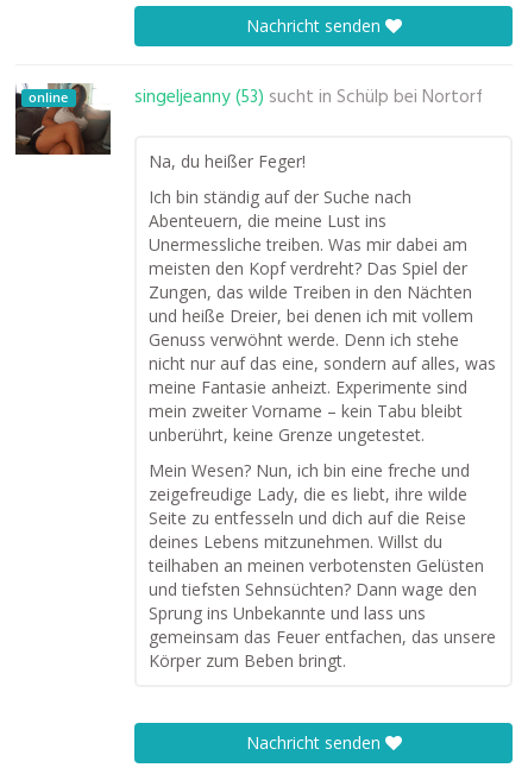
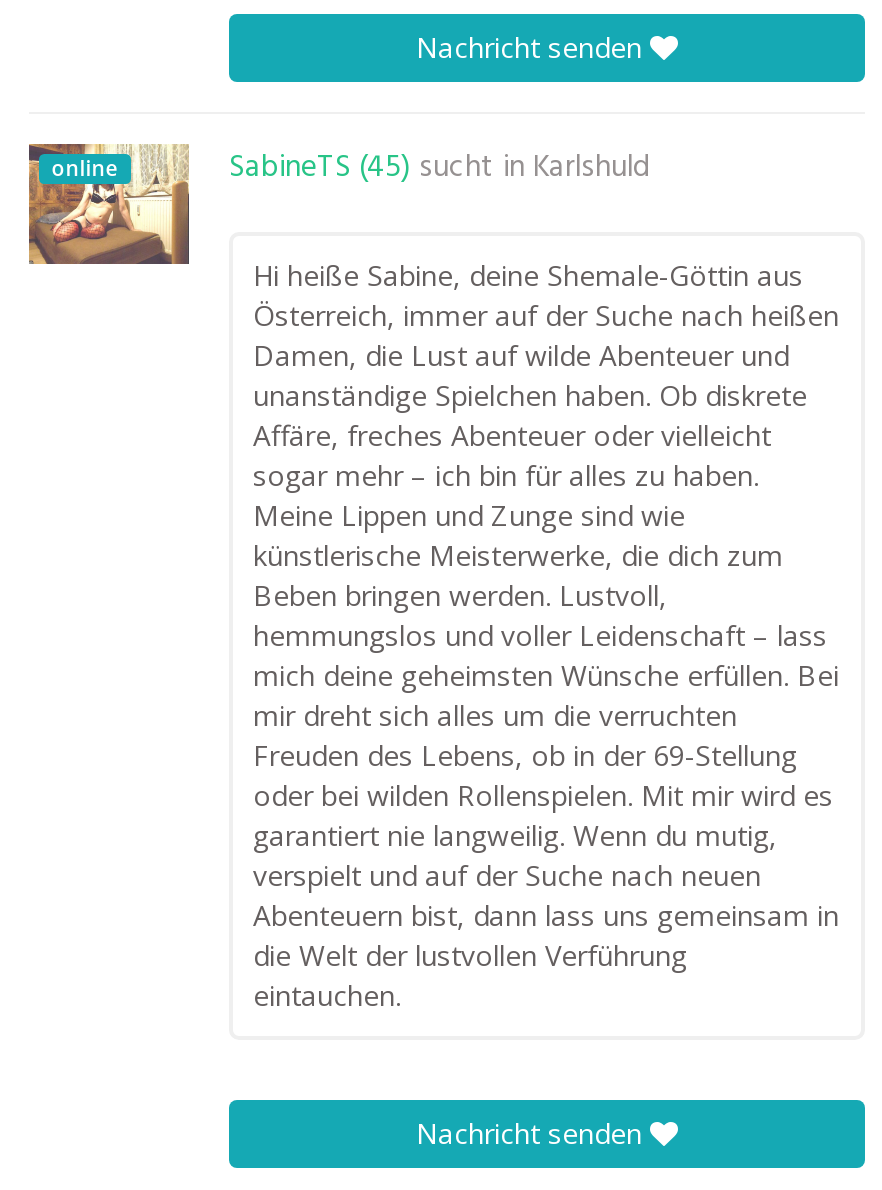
[14,82,496,672] [image] | singeljeanny (53) sucht in Schülp bei Nortorf | Na, du heißer Feger! | Ich bin ständig auf der Suche nach | Abenteuern, die meine Lust ins | Unermessliche treiben. Was mir dabei am | meisten den Kopf verdreht? Das Spiel der | Zungen, das wilde Treiben in den Nächten | und heiße Dreier, bei denen ich mit vollem | Genuss verwöhnt werde. Denn ich stehe | nicht nur auf das eine, sondern auf alles, was | meine Fantasie anheizt. Experimente sind | mein zweiter Vorname – kein Tabu bleibt | unberührt, keine Grenze ungetestet. | Mein Wesen? Nun, ich bin eine freche und | zeigefreudige Lady, die es liebt, ihre wilde | Seite zu entfesseln und dich auf die Reise | deines Lebens mitzunehmen. Willst du | teilhaben an meinen verbotensten Gelüsten | und tiefsten Sehnsüchten? Dann wage den | Sprung ins Unbekannte und lass uns | gemeinsam das Feuer entfachen, das unsere | Körper zum Beben bringt. -> [27,142,839,1014] [image] | SabineTS (45) sucht in Karlshuld | Hi heiße Sabine, deine Shemale-Göttin aus | Österreich, immer auf der Suche nach heißen | Damen, die Lust auf wilde Abenteuer und | unanständige Spielchen haben. Ob diskrete | Affäre, freches Abenteuer oder vielleicht | sogar mehr – ich bin für alles zu haben. | Meine Lippen und Zunge sind wie | künstlerische Meisterwerke, die dich zum | Beben bringen werden. Lustvoll, | hemmungslos und voller Leidenschaft – lass | mich deine geheimsten Wünsche erfüllen. Bei | mir dreht sich alles um die verruchten | Freuden des Lebens, ob in der 69-Stellung | oder bei wilden Rollenspielen. Mit mir wird es | garantiert nie langweilig. Wenn du mutig, | verspielt und auf der Suche nach neuen | Abenteuern bist, dann lass uns gemeinsam in | die Welt der lustvollen Verführung | eintauchen.

